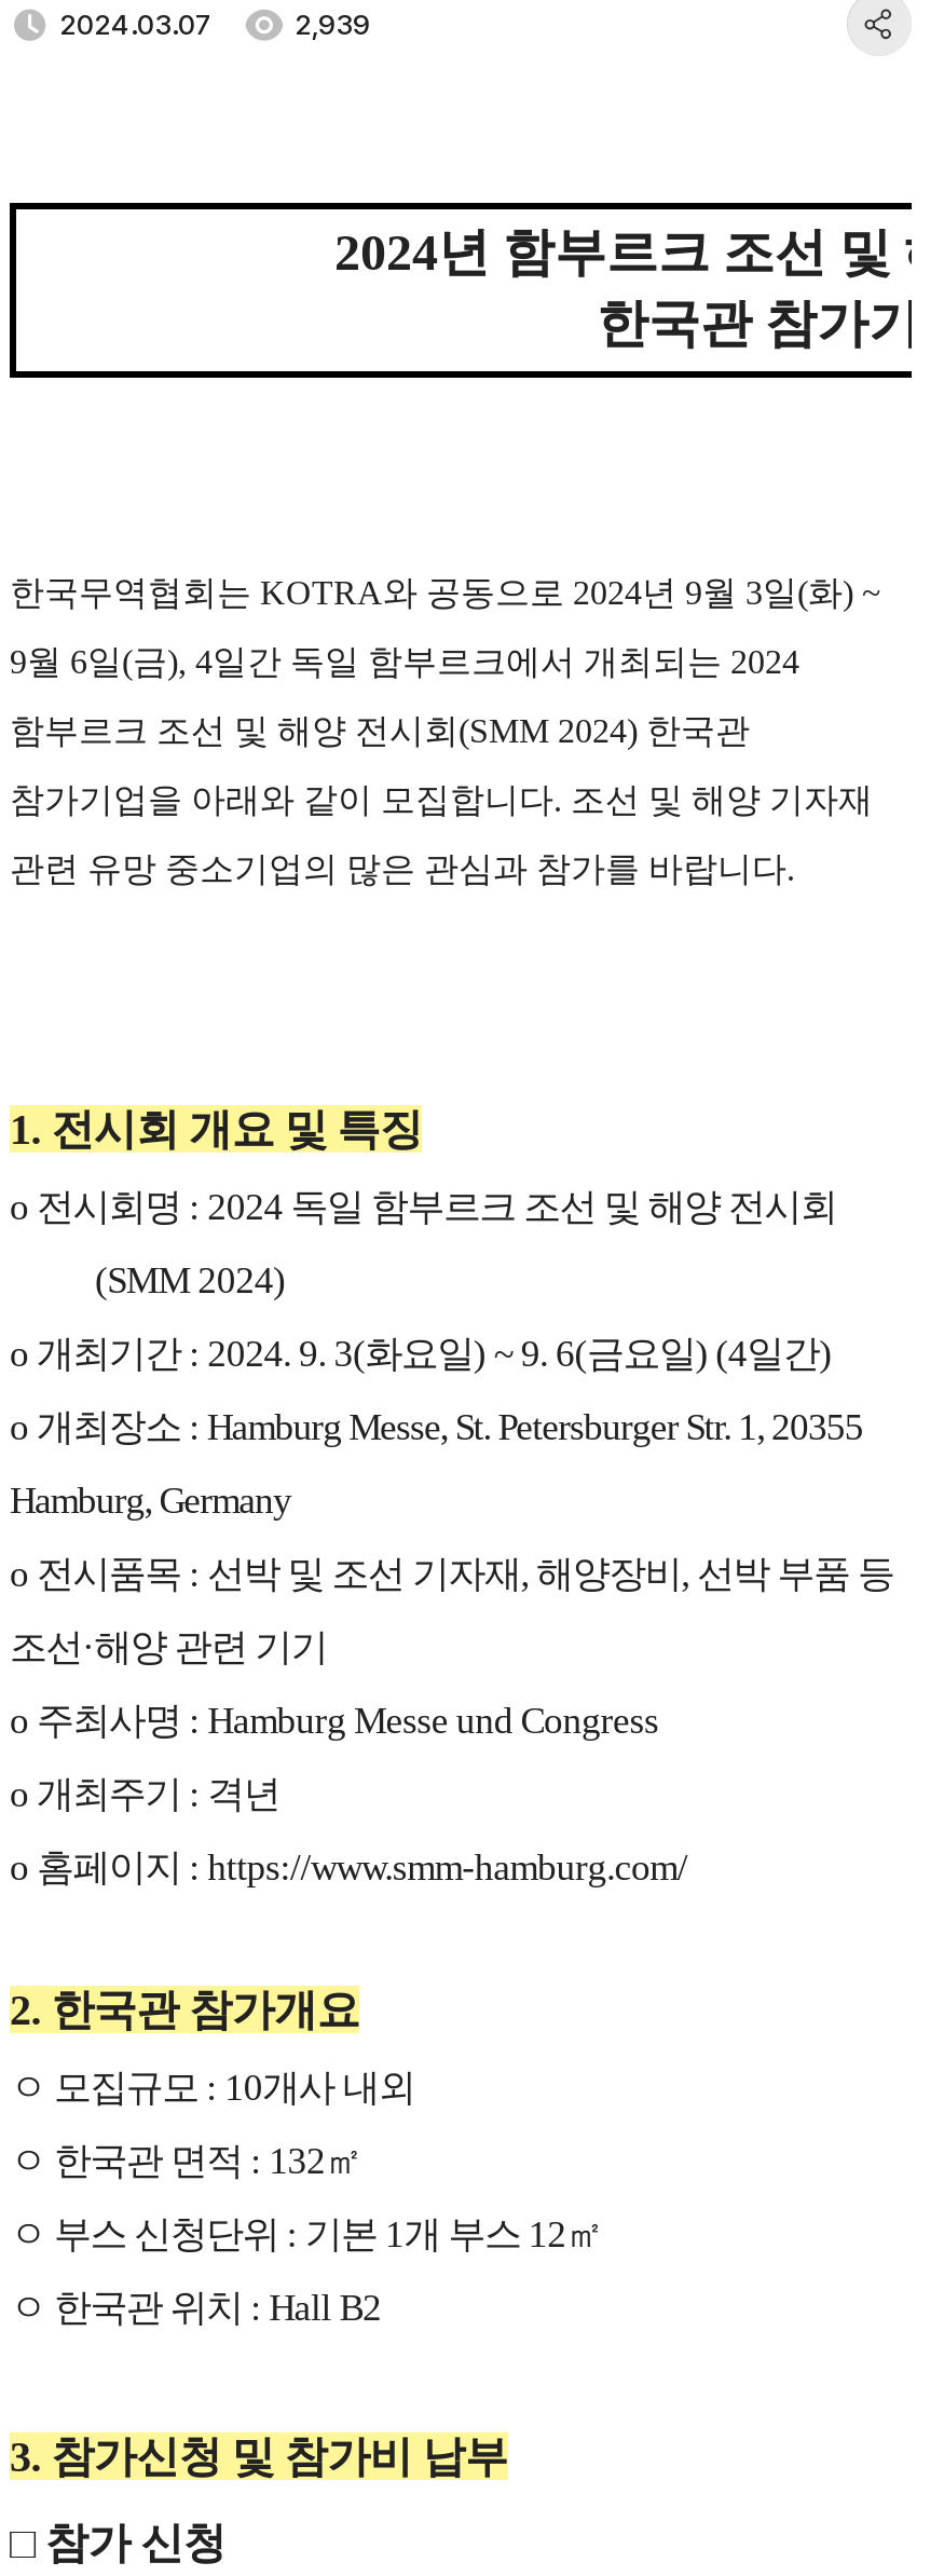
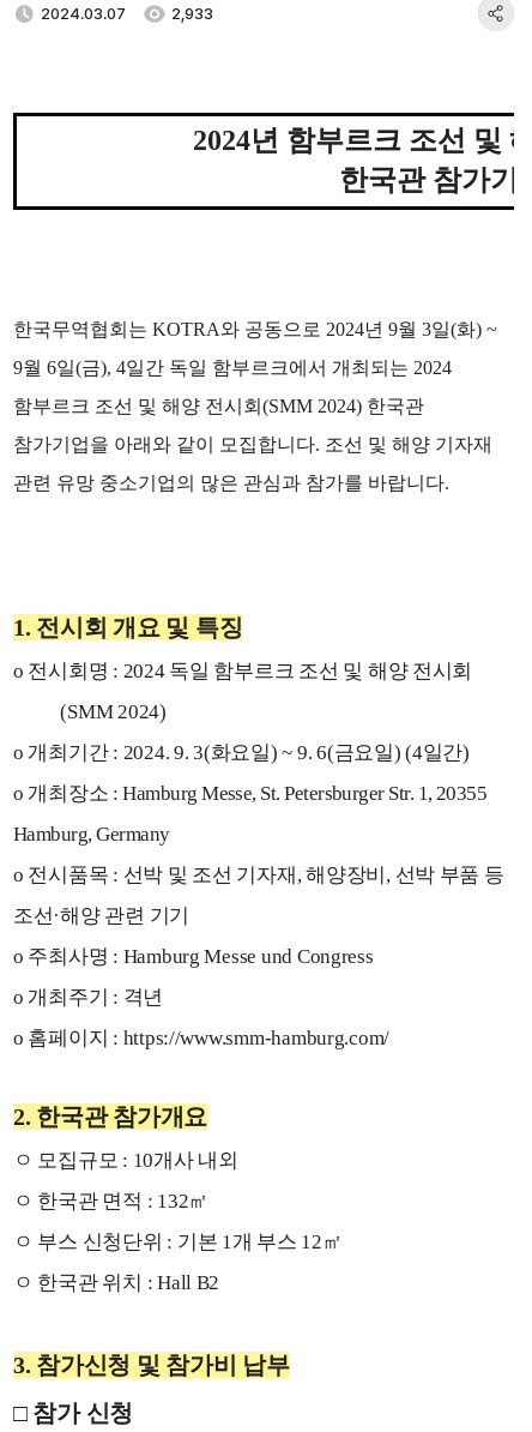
[295,8,370,40] 2,939 -> [171,4,213,22] 2,933

